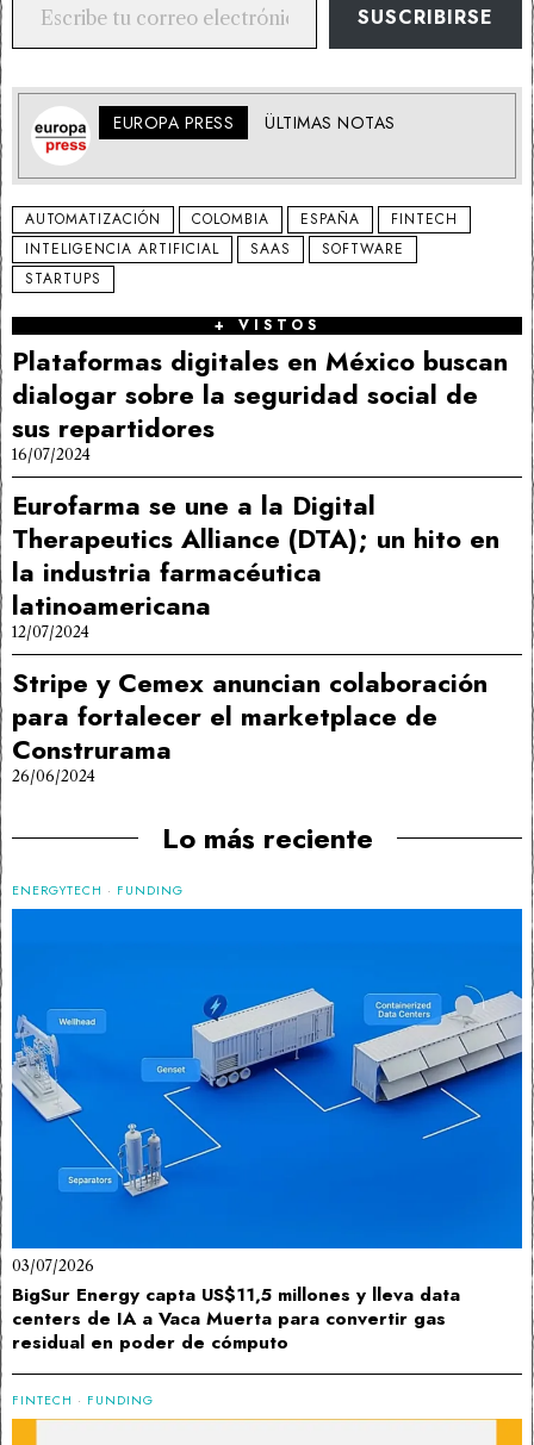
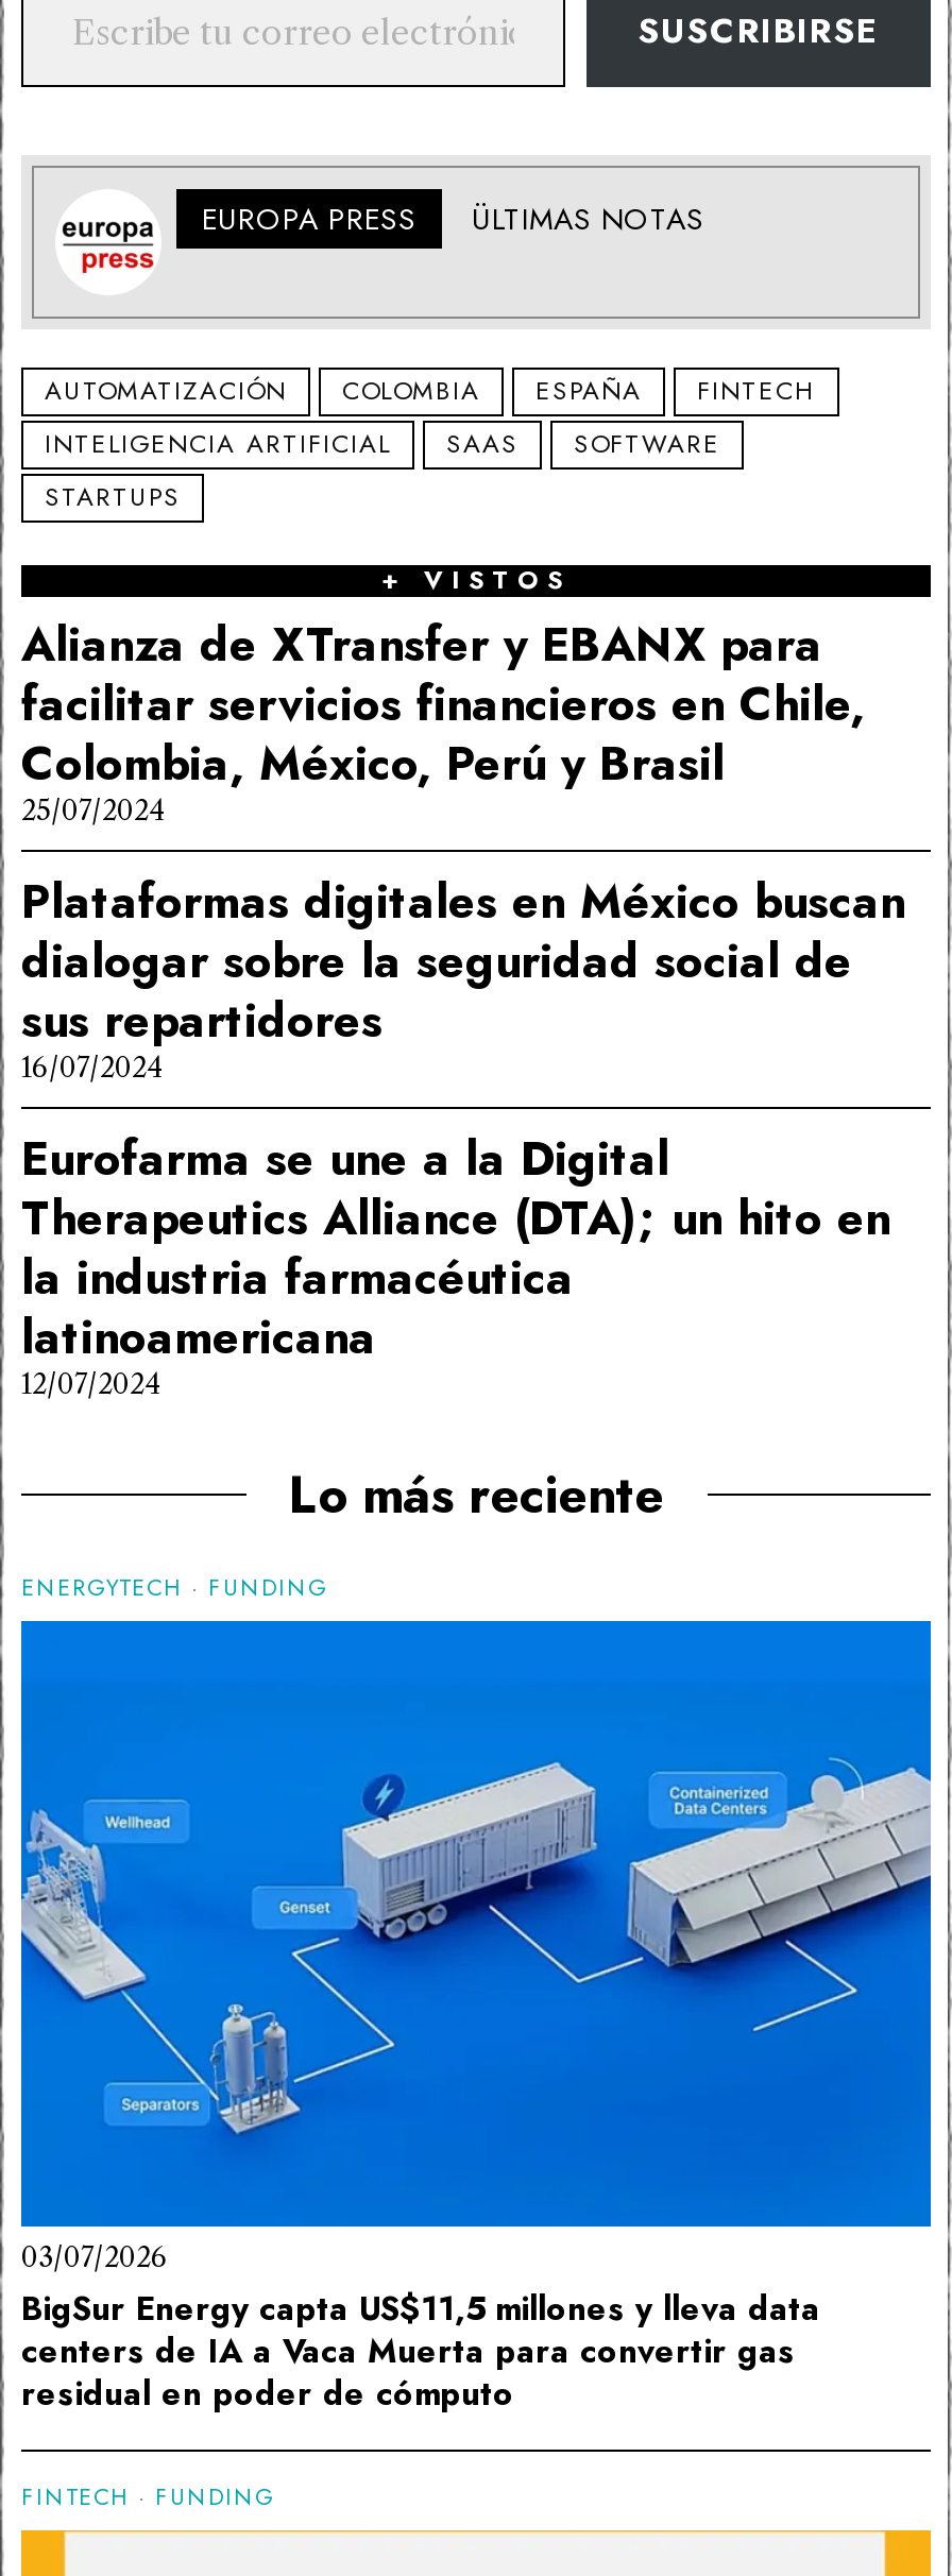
none -> [21,610,865,826] Alianza de XTransfer y EBANX para | facilitar servicios financieros en Chile, | Colombia, México, Perú y Brasil | 25/07/2024
moved [12,342,508,641] -> [21,867,905,1400]: Plataformas digitales en México buscan | dialogar sobre la seguridad social de | sus repartidores | ... | latinoamericana | 12/07/2024
[12,664,488,785] Stripe y Cemex anuncian colaboración | para fortalecer el marketplace de | Construrama | 26/06/2024 -> none

